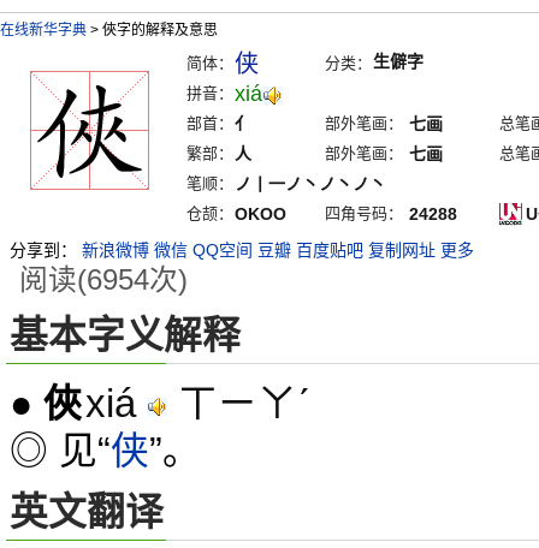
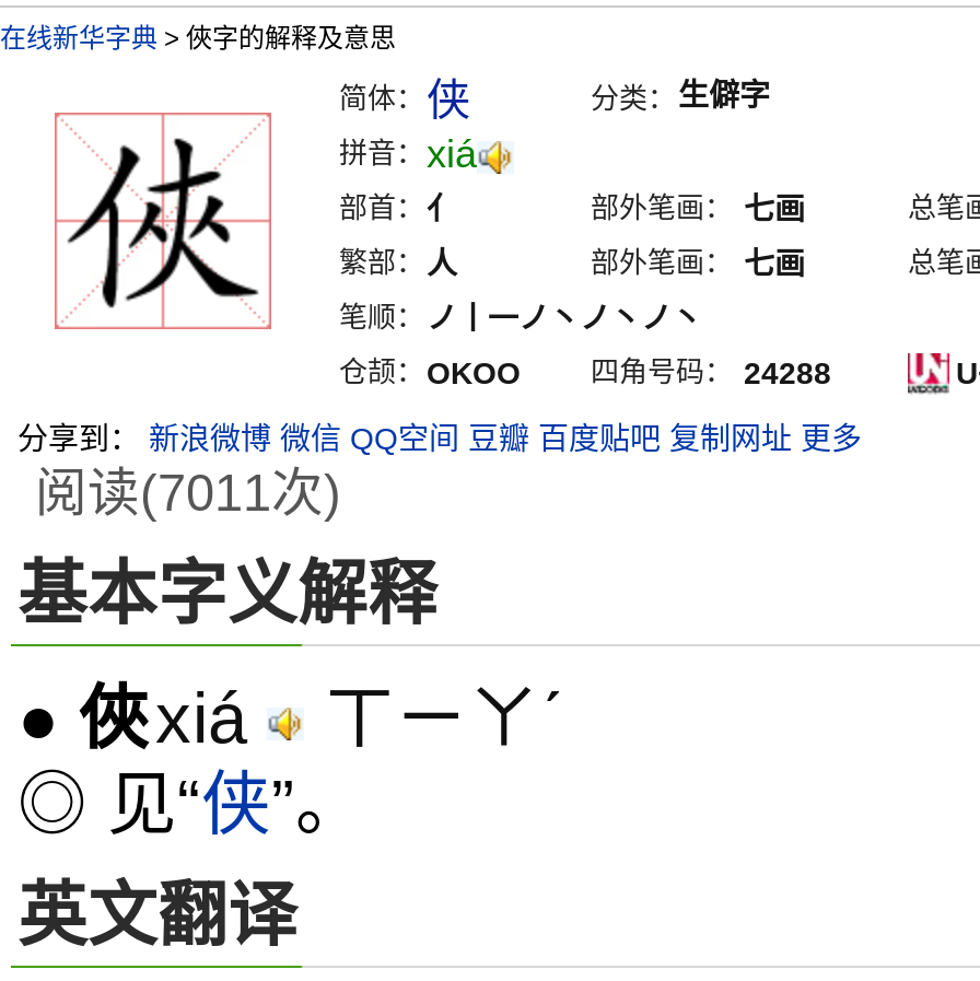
[19,264,188,296] 阅读(6954次) -> [35,465,341,522] 阅读(7011次)

